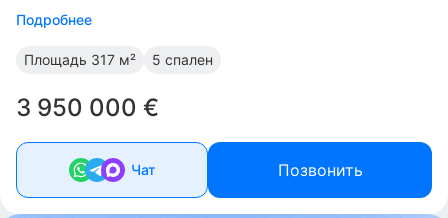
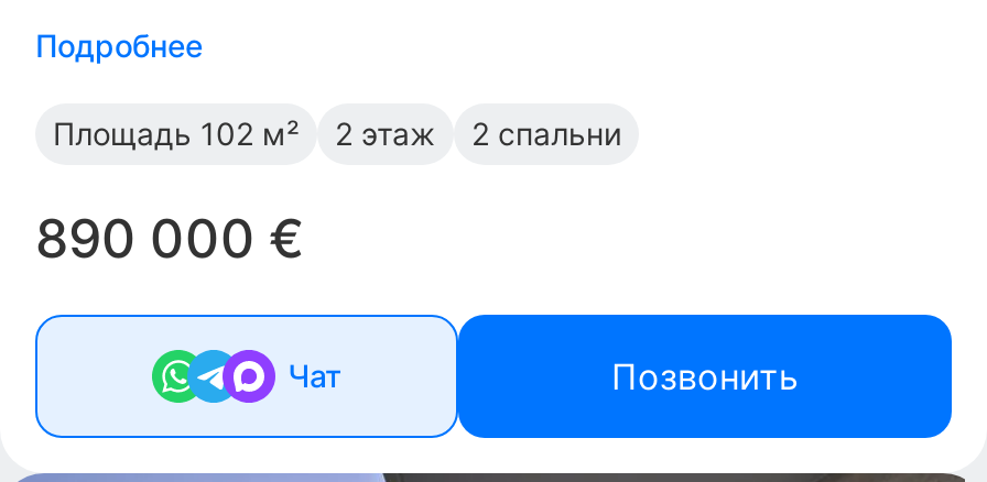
[24,51,213,68] Площадь 317 м² | 5 спален -> [53,114,621,152] Площадь 102 м² | 2 этаж | 2 спальни
[16,93,159,122] 3 950 000 € -> [35,207,304,271] 890 000 €

